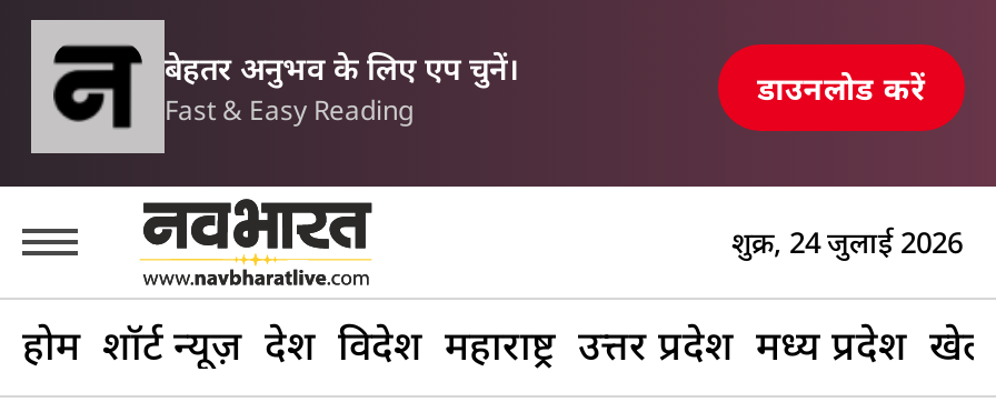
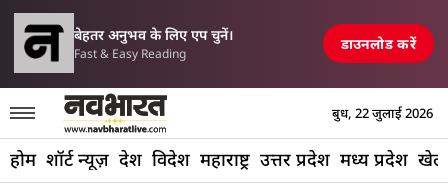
[731,221,963,261] शुक्र, 24 जुलाई 2026 -> [332,103,433,121] बुध, 22 जुलाई 2026

